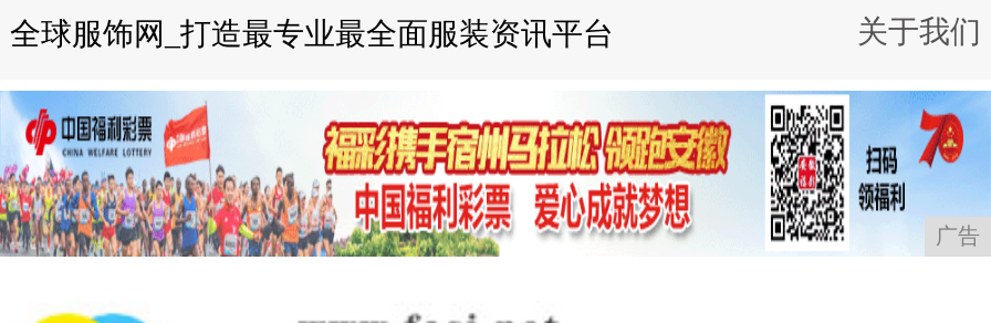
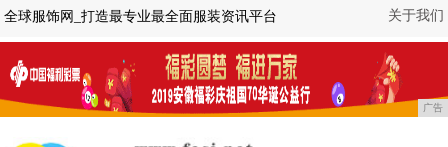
[7,88,984,259] [image] -> [3,41,445,118] [image]

